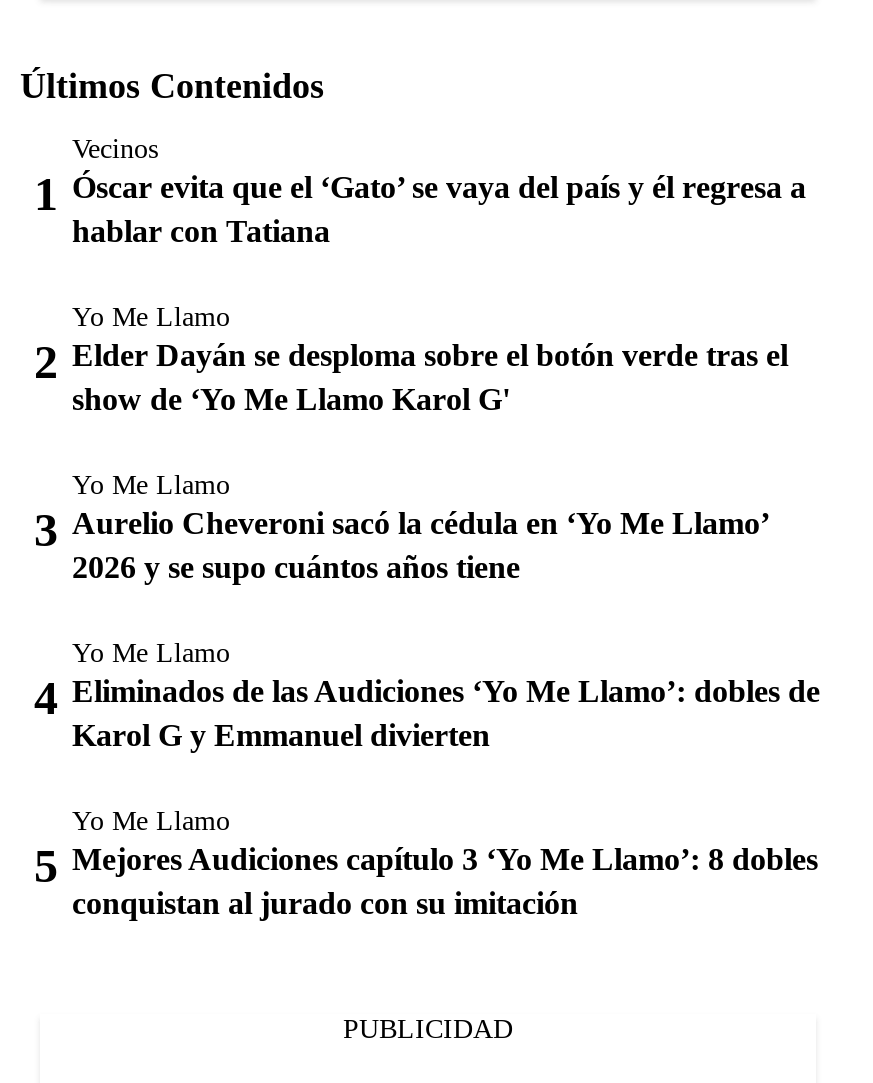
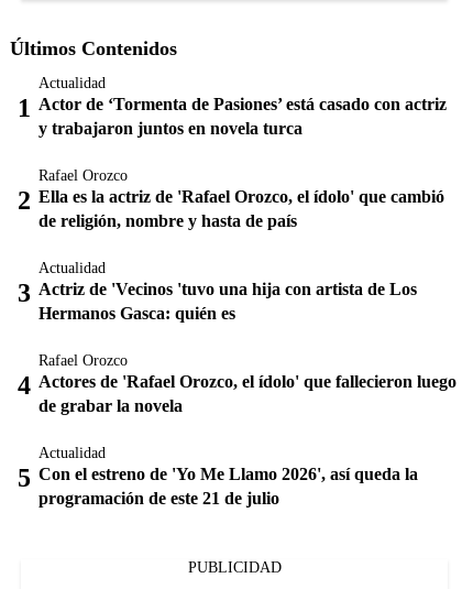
[72,135,806,249] Vecinos | Óscar evita que el ‘Gato’ se vaya del país y él regresa a | hablar con Tatiana -> [38,74,447,137] Actualidad | Actor de ‘Tormenta de Pasiones’ está casado con actriz | y trabajaron juntos en novela turca
[72,303,788,417] Yo Me Llamo | Elder Dayán se desploma sobre el botón verde tras el | show de ‘Yo Me Llamo Karol G' -> [38,167,444,230] Rafael Orozco | Ella es la actriz de 'Rafael Orozco, el ídolo' que cambió | de religión, nombre y hasta de país
[72,471,768,585] Yo Me Llamo | Aurelio Cheveroni sacó la cédula en ‘Yo Me Llamo’ | 2026 y se supo cuántos años tiene -> [38,259,417,322] Actualidad | Actriz de 'Vecinos 'tuvo una hija con artista de Los | Hermanos Gasca: quién es
[72,639,820,753] Yo Me Llamo | Eliminados de las Audiciones ‘Yo Me Llamo’: dobles de | Karol G y Emmanuel divierten -> [38,352,457,415] Rafael Orozco | Actores de 'Rafael Orozco, el ídolo' que fallecieron luego | de grabar la novela
[72,807,818,921] Yo Me Llamo | Mejores Audiciones capítulo 3 ‘Yo Me Llamo’: 8 dobles | conquistan al jurado con su imitación -> [38,444,418,507] Actualidad | Con el estreno de 'Yo Me Llamo 2026', así queda la | programación de este 21 de julio

